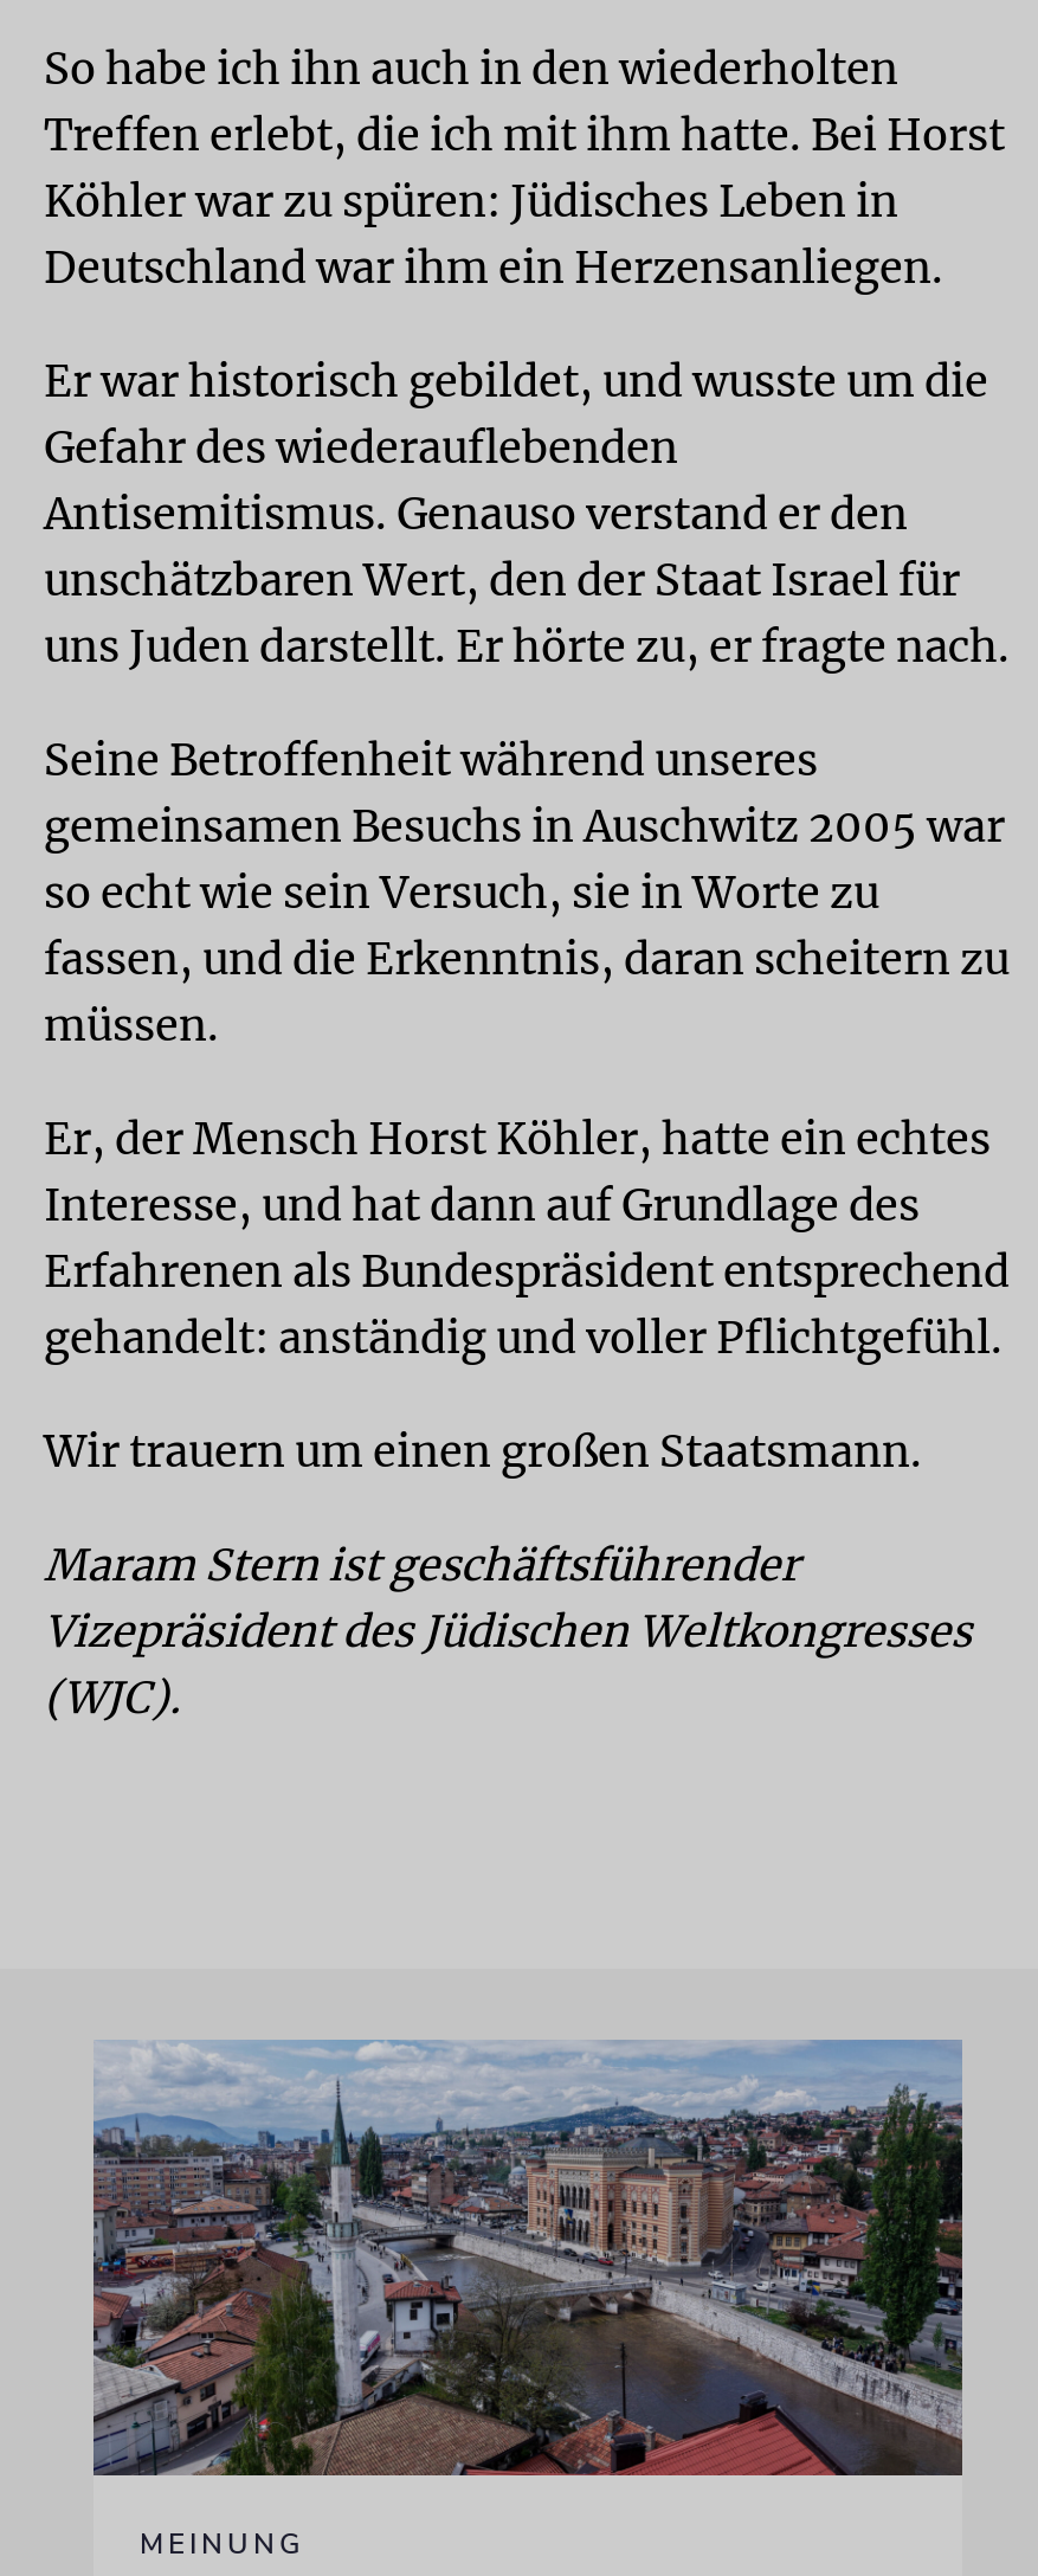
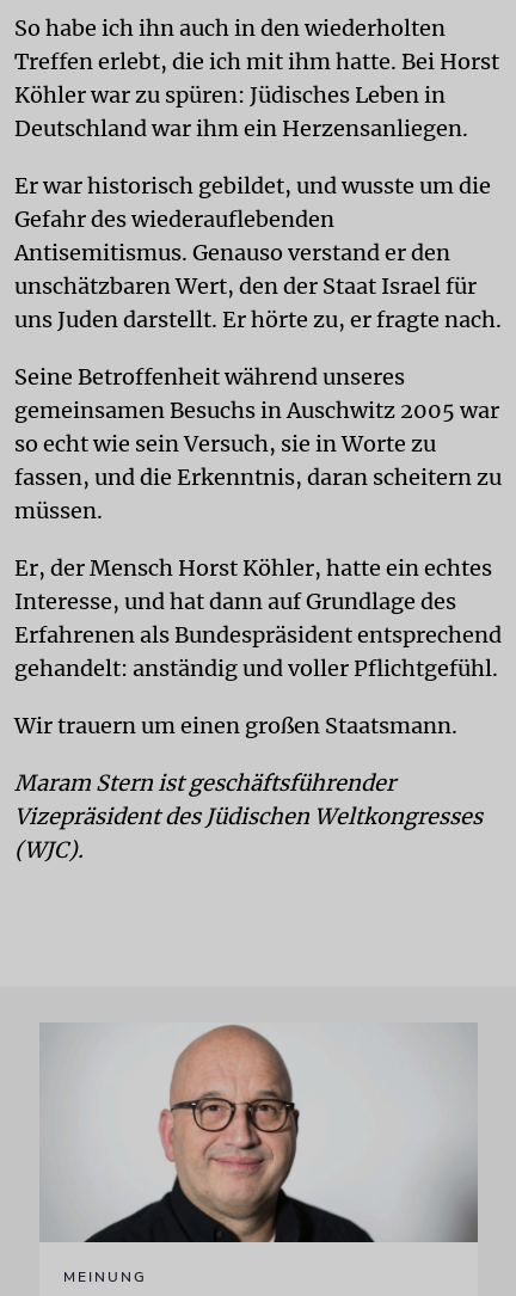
[91,2037,965,2478] [image] -> [39,1022,478,1243] [image]

